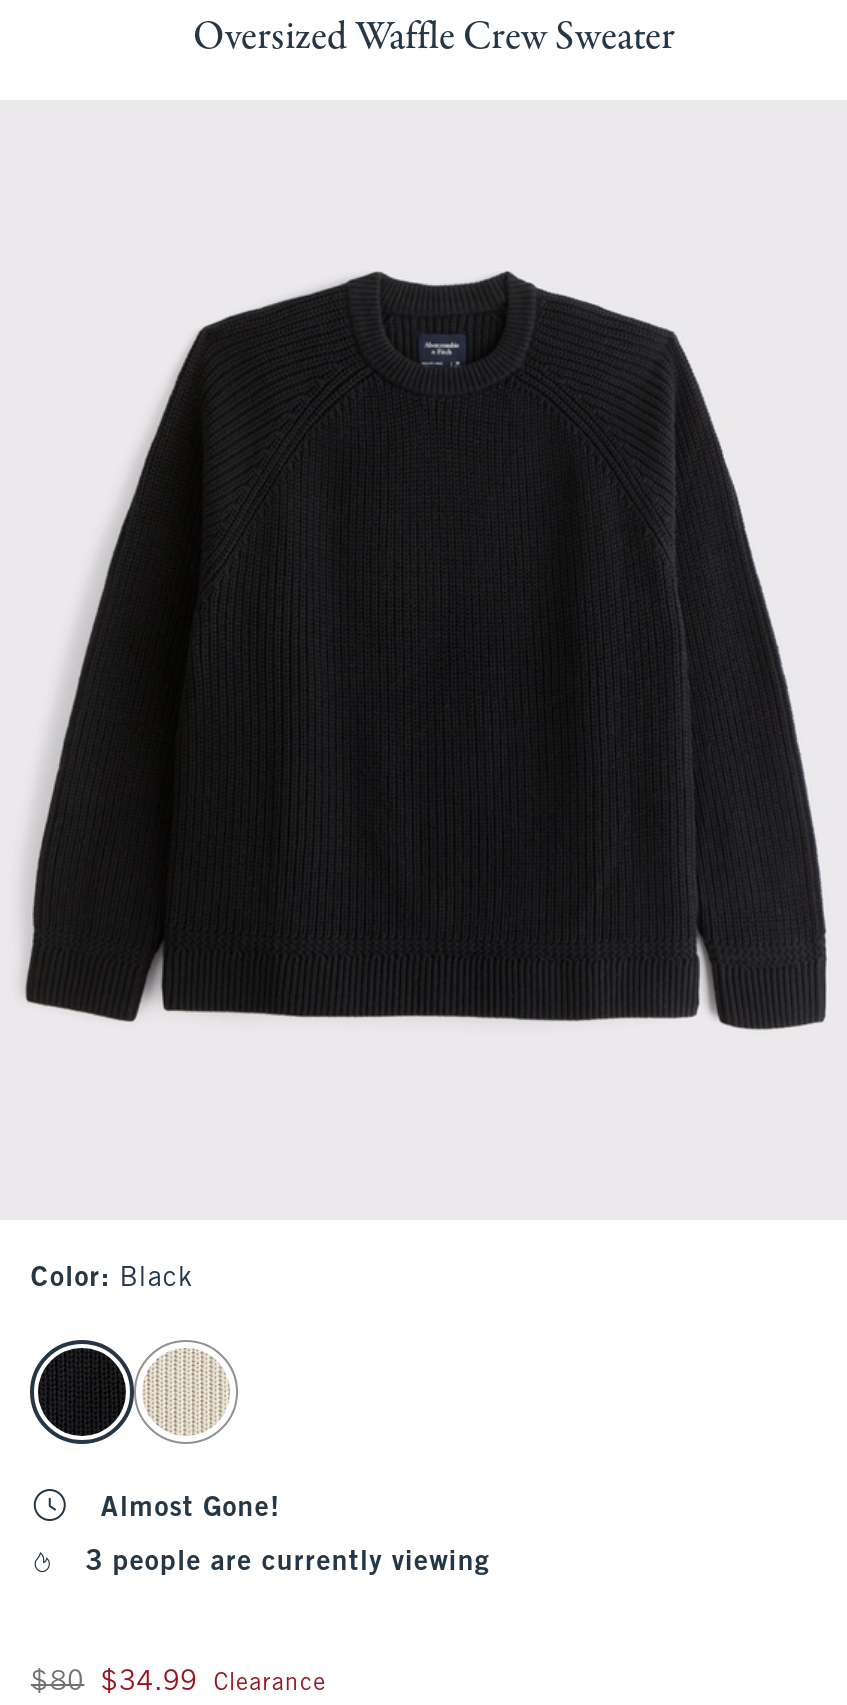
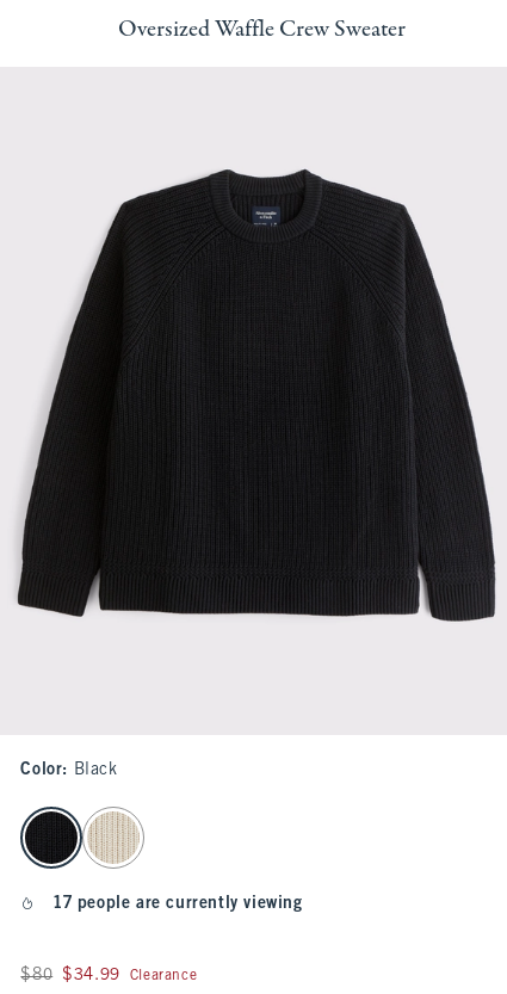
[86,1495,490,1576] Almost Gone! | 3 people are currently viewing -> [54,896,303,912] 17 people are currently viewing

